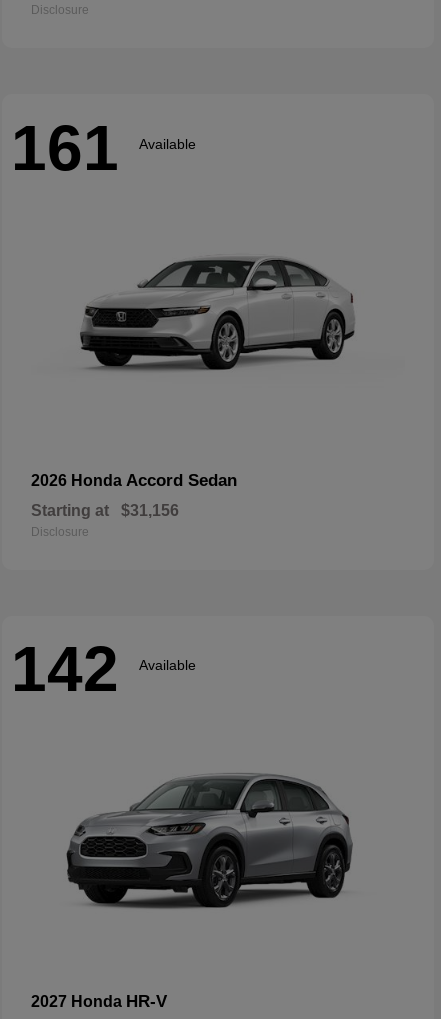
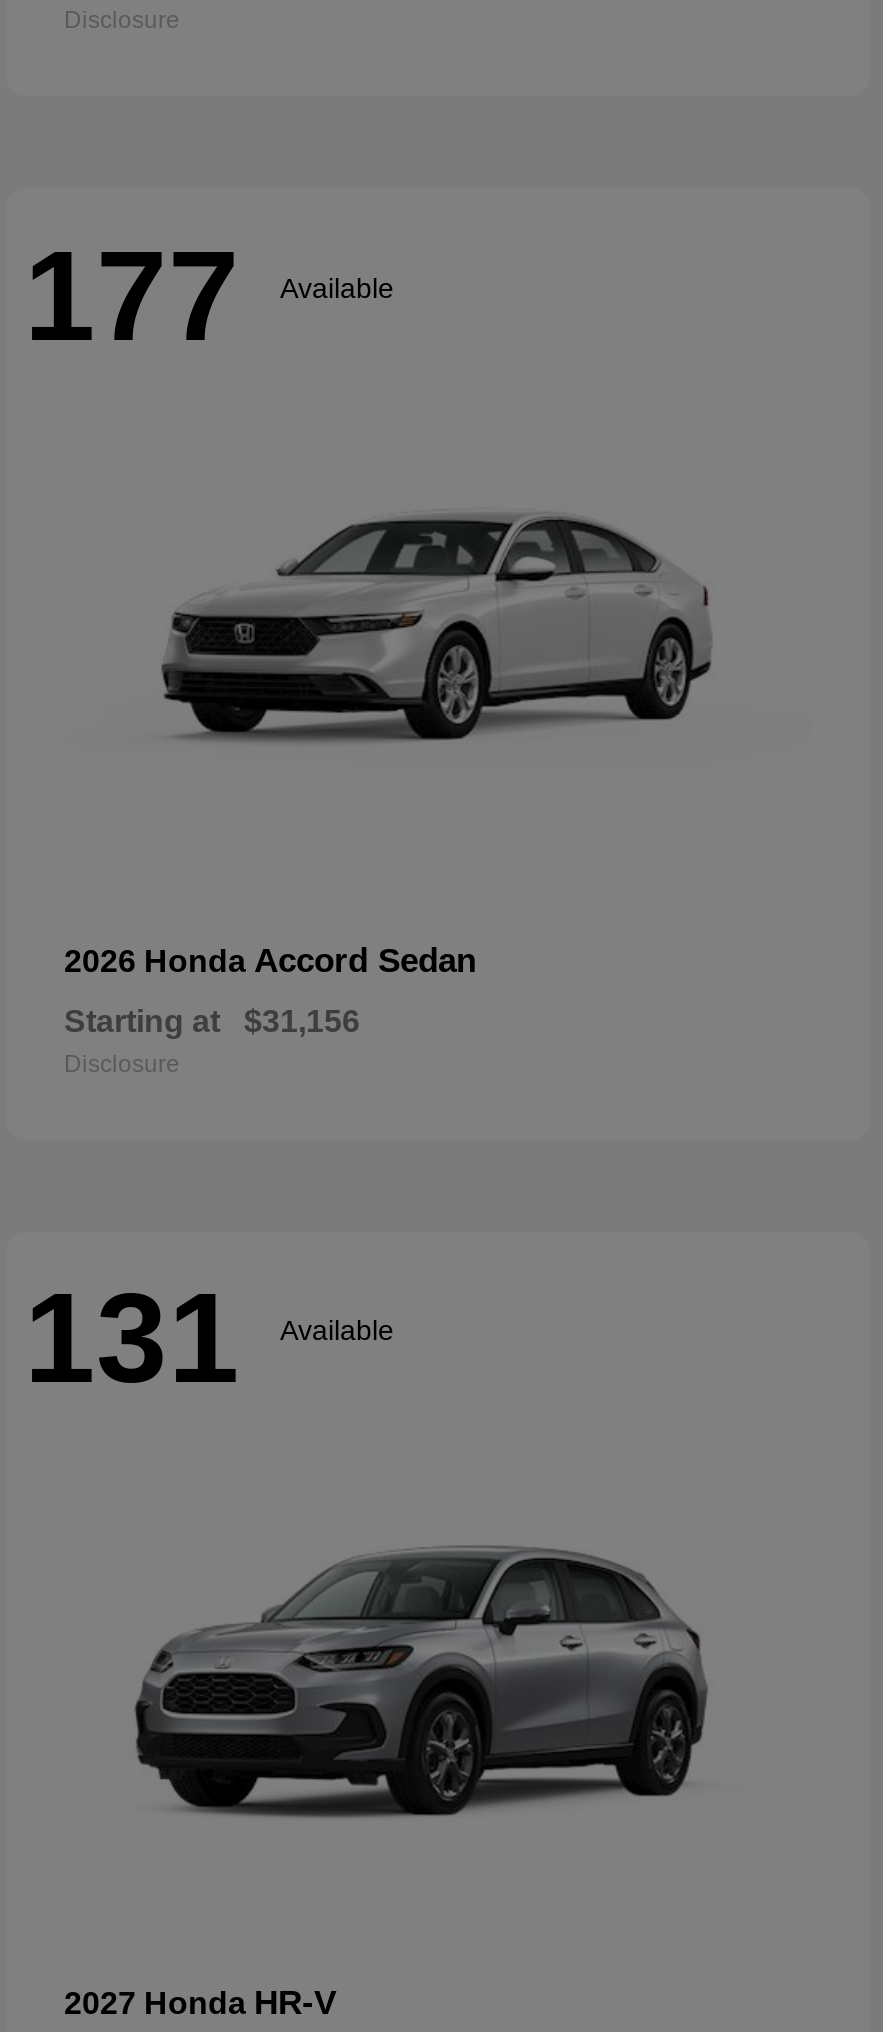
[11,112,196,184] 161 Available -> [24,224,394,368] 177 Available
[11,633,196,705] 142 Available -> [24,1267,394,1411] 131 Available

